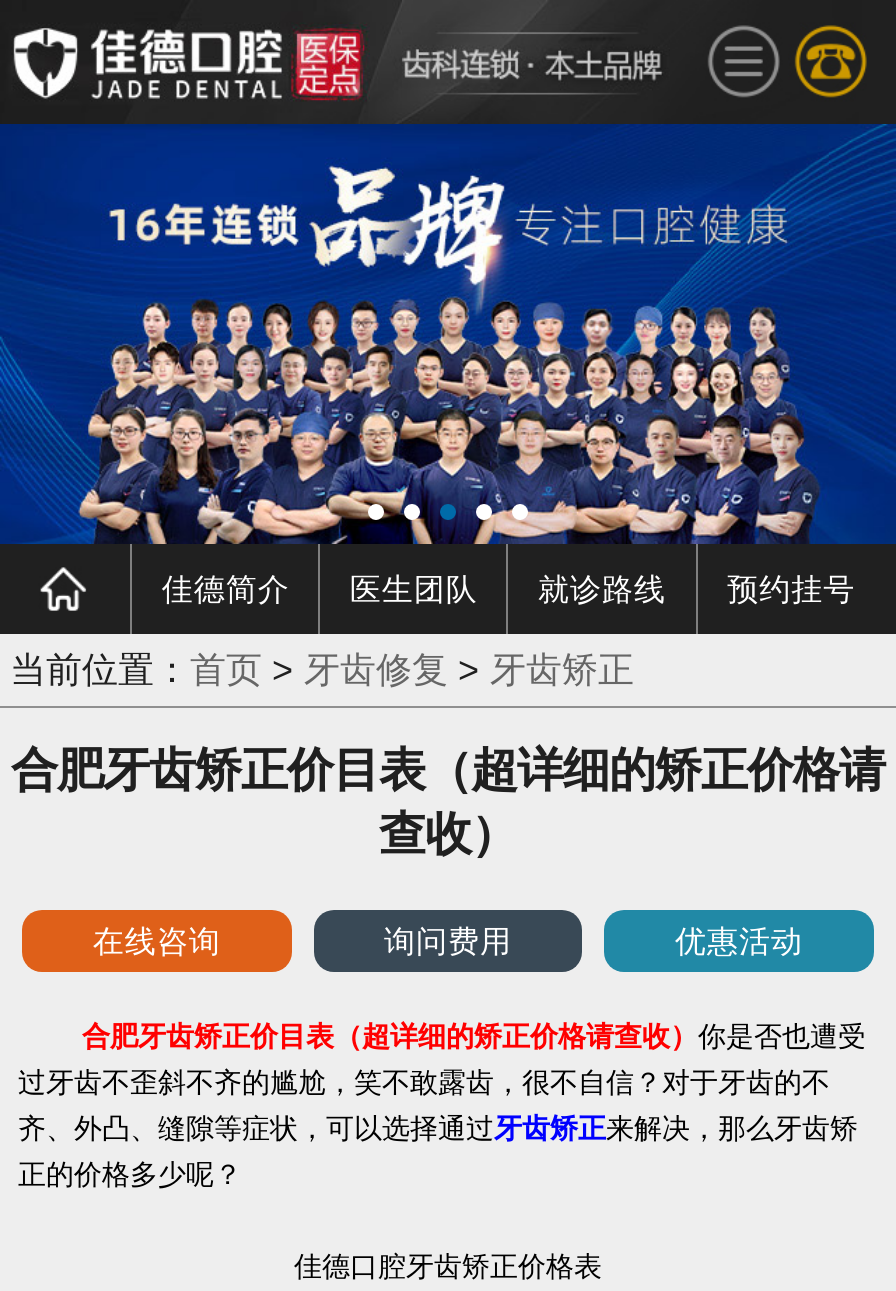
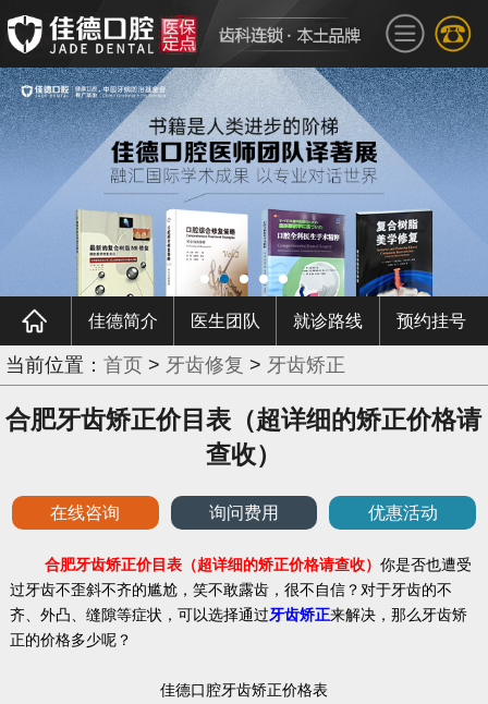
[6,124,890,544] [image] -> [3,66,485,298] [image]

